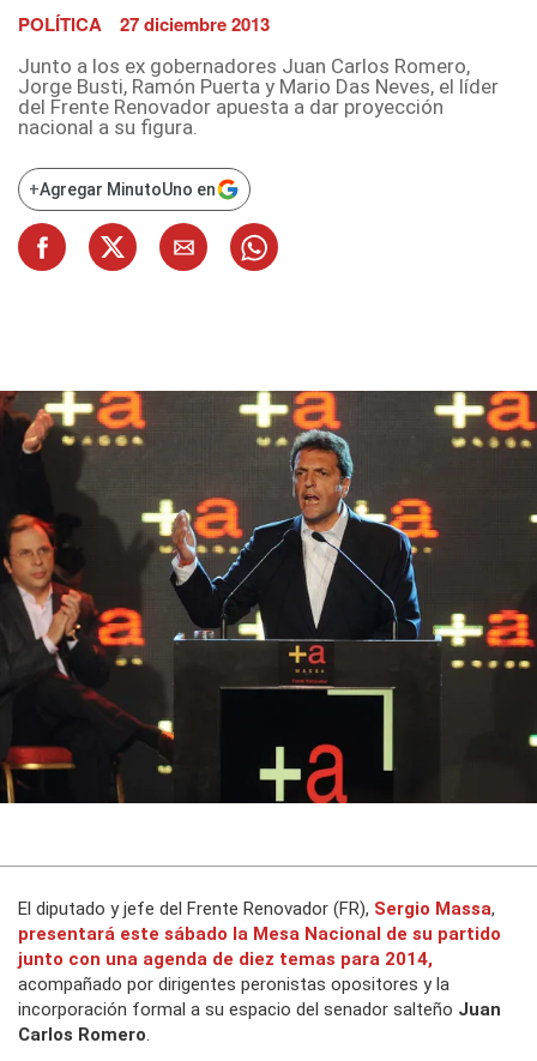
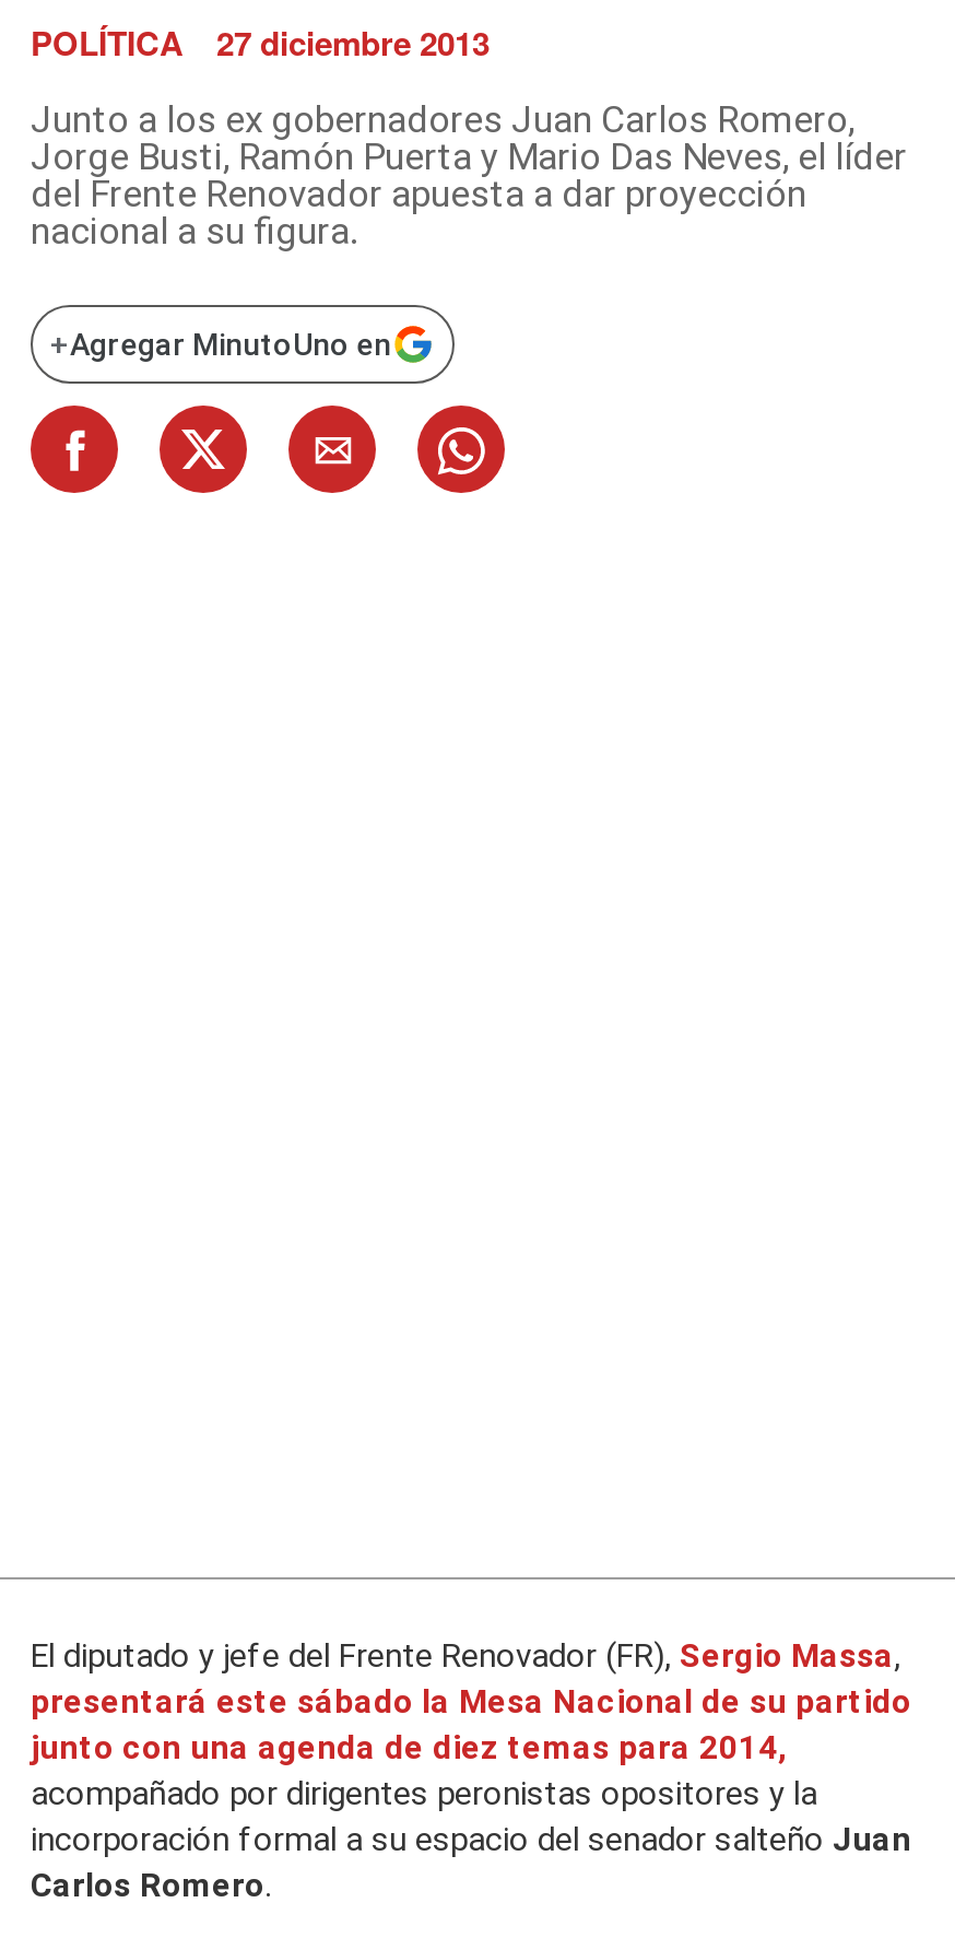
[4,390,533,804] [image] -> none

